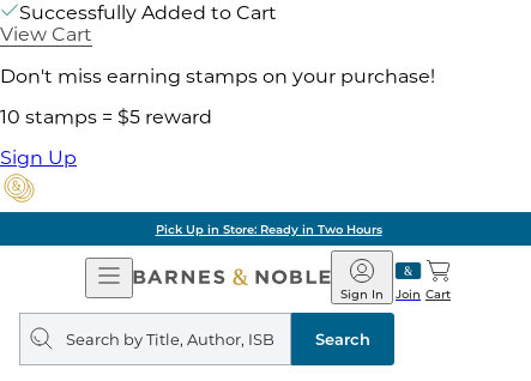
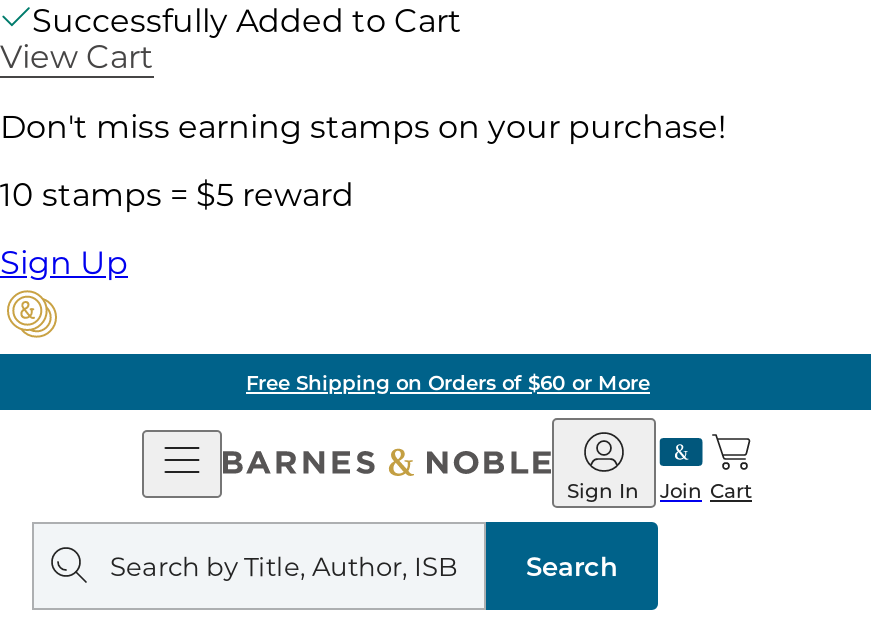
[155,221,382,237] Pick Up in Store: Ready in Two Hours -> [246,369,650,395] Free Shipping on Orders of $60 or More

